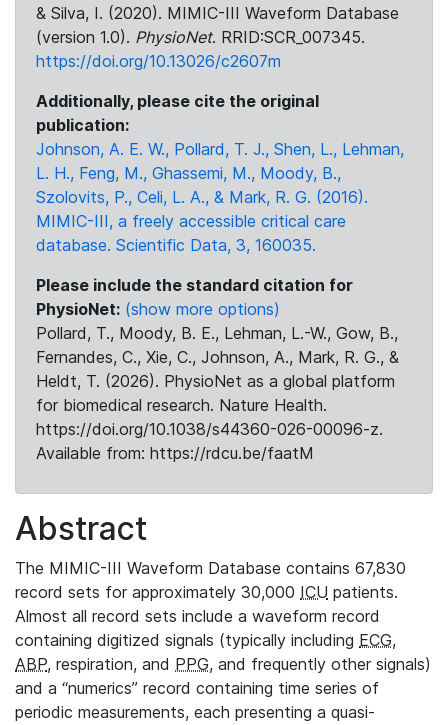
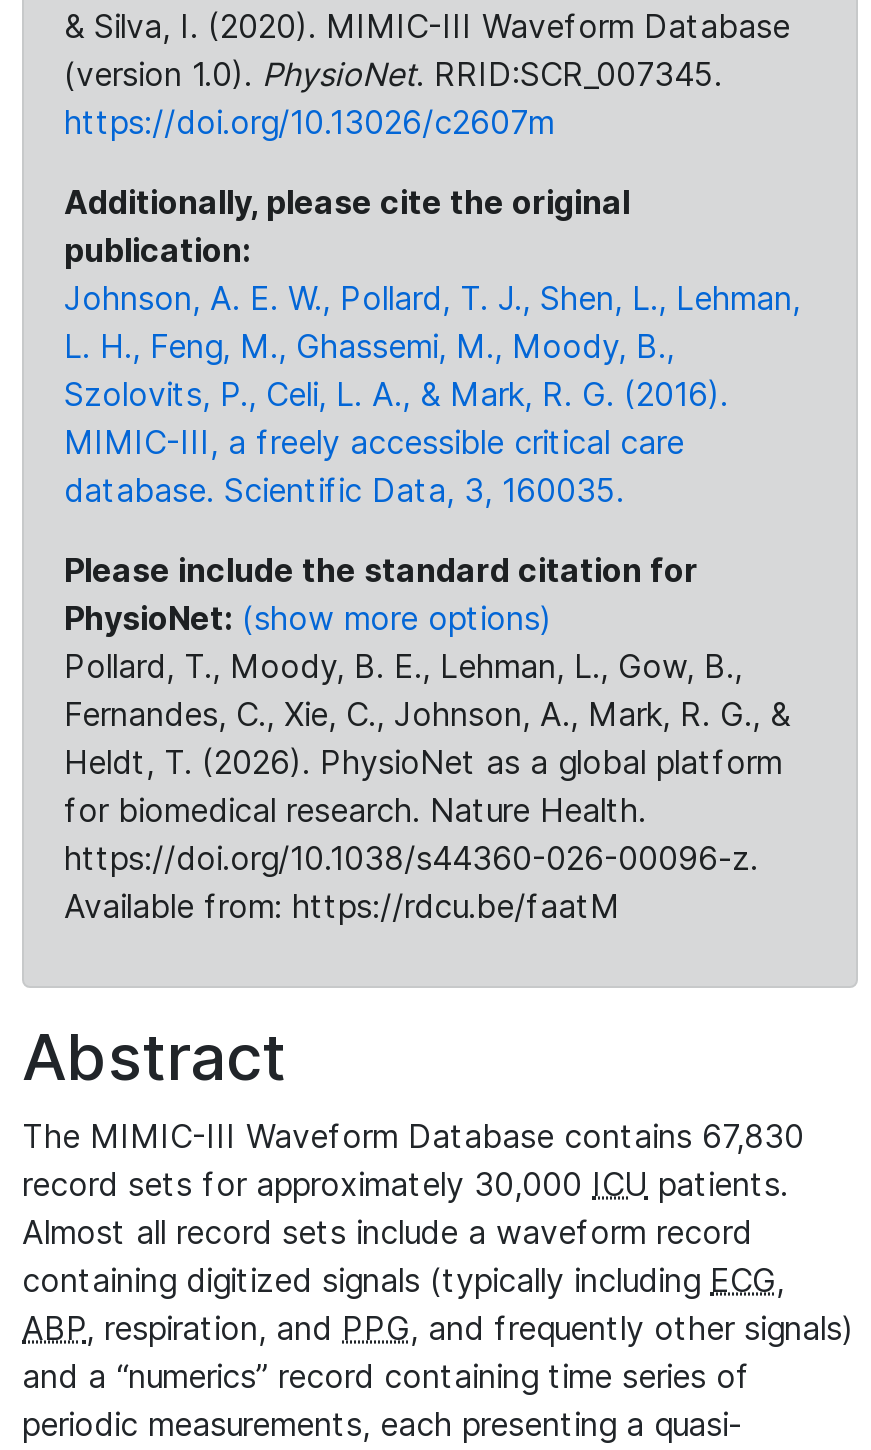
[36,323,398,343] Pollard, T., Moody, B. E., Lehman, L.-W., Gow, B., -> [64,646,742,686] Pollard, T., Moody, B. E., Lehman, L., Gow, B.,

